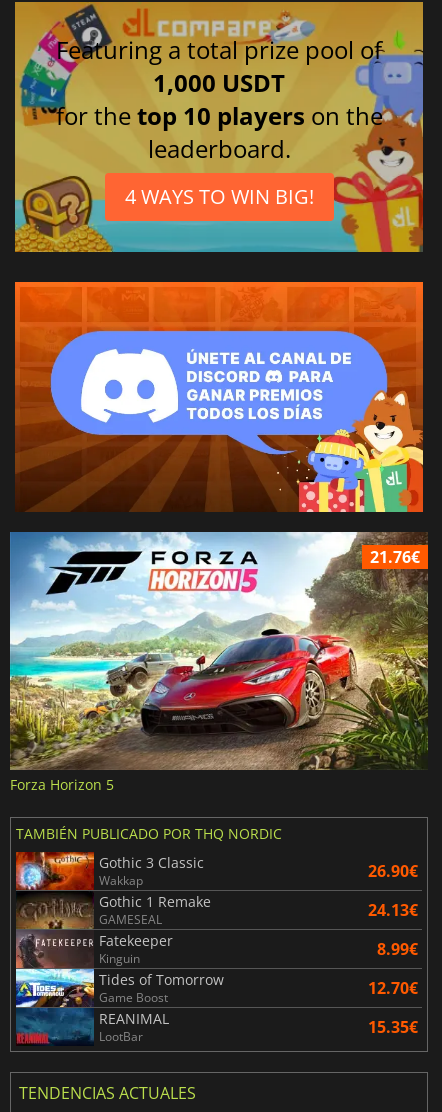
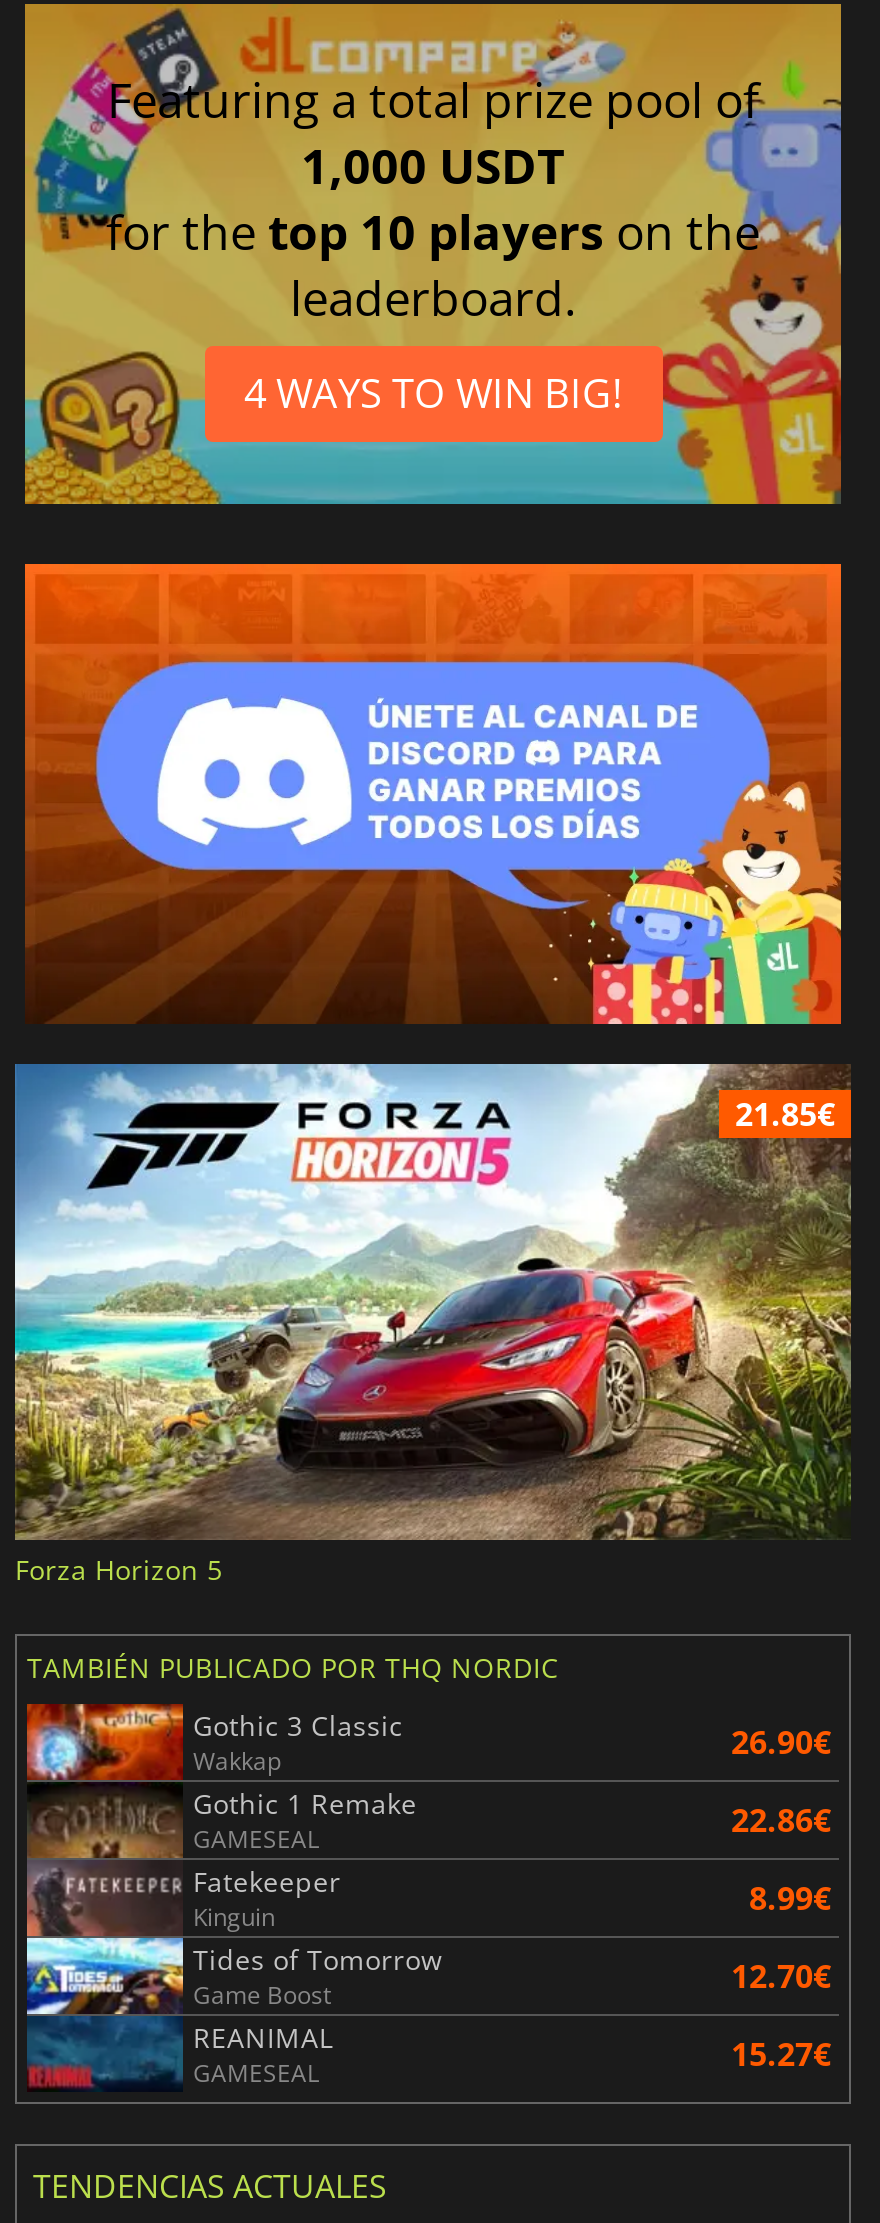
[370,546,420,568] 21.76€ -> [735,1092,835,1136] 21.85€
[368,899,418,921] 24.13€ -> [731,1798,831,1842] 22.86€
[99,1016,418,1045] LootBar | 15.35€ -> [193,2032,831,2090] GAMESEAL | 15.27€

